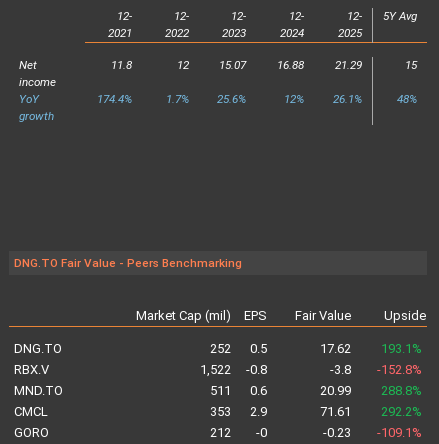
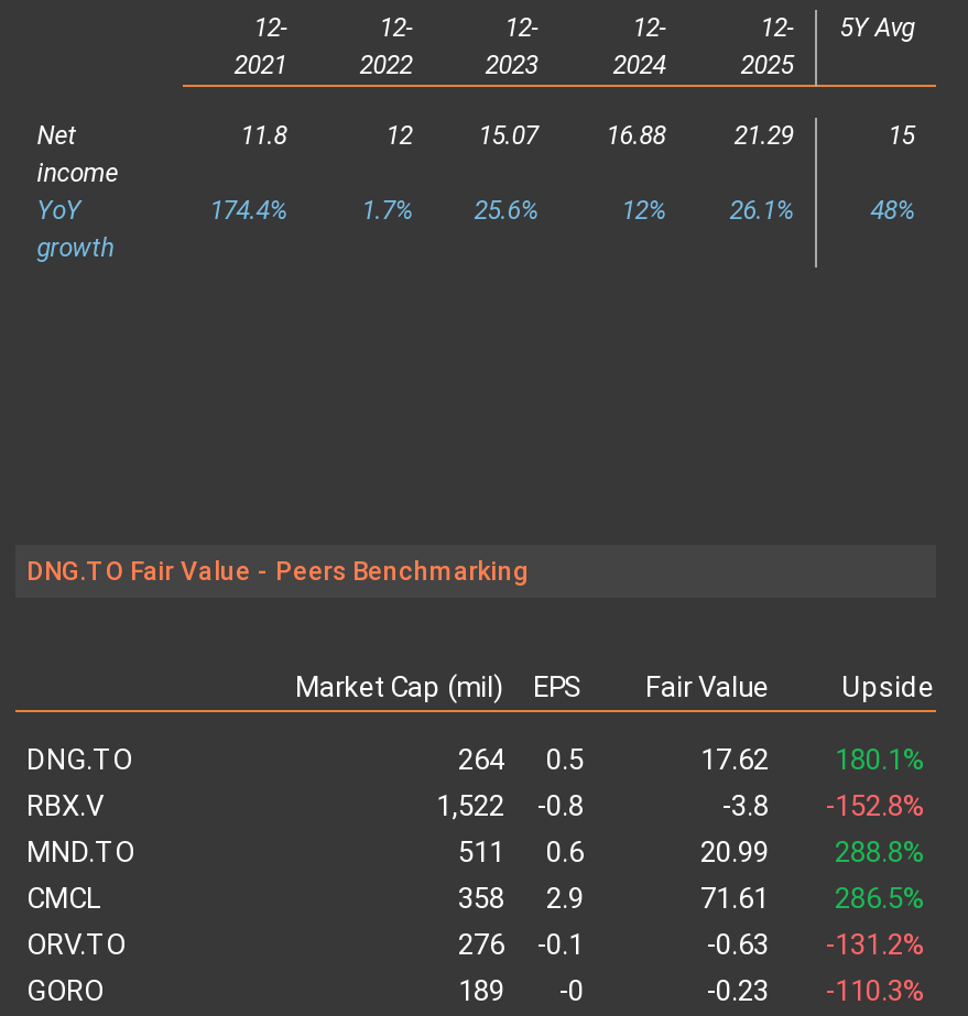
[210,341,267,356] 252 0.5 -> [458,743,584,776] 264 0.5
[320,341,422,356] 17.62 193.1% -> [700,743,925,776] 17.62 180.1%
[210,404,267,419] 353 2.9 -> [458,881,584,915] 358 2.9
[381,404,422,419] 292.2% -> [26,881,925,961] 286.5% | ORV.TO | 276 | -0.1 | -0.63 | -131.2%
[210,425,267,440] 212 -0 -> [458,974,584,1007] 189 -0
[323,425,422,440] -0.23 -109.1% -> [707,974,925,1007] -0.23 -110.3%

